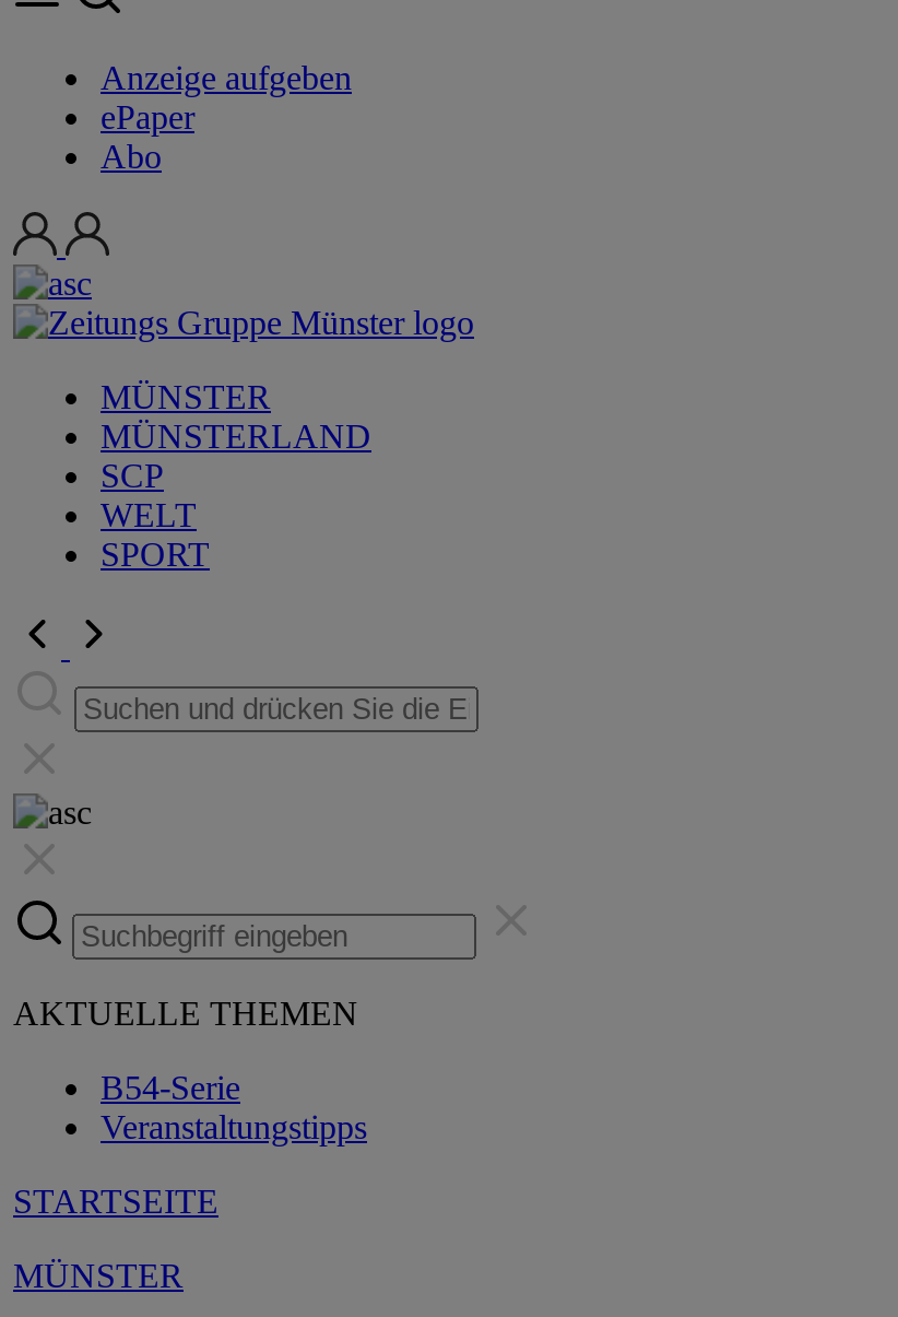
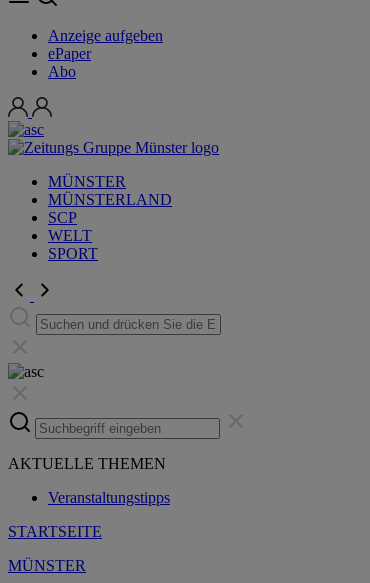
[101,1069,240,1106] B54-Serie -> none

